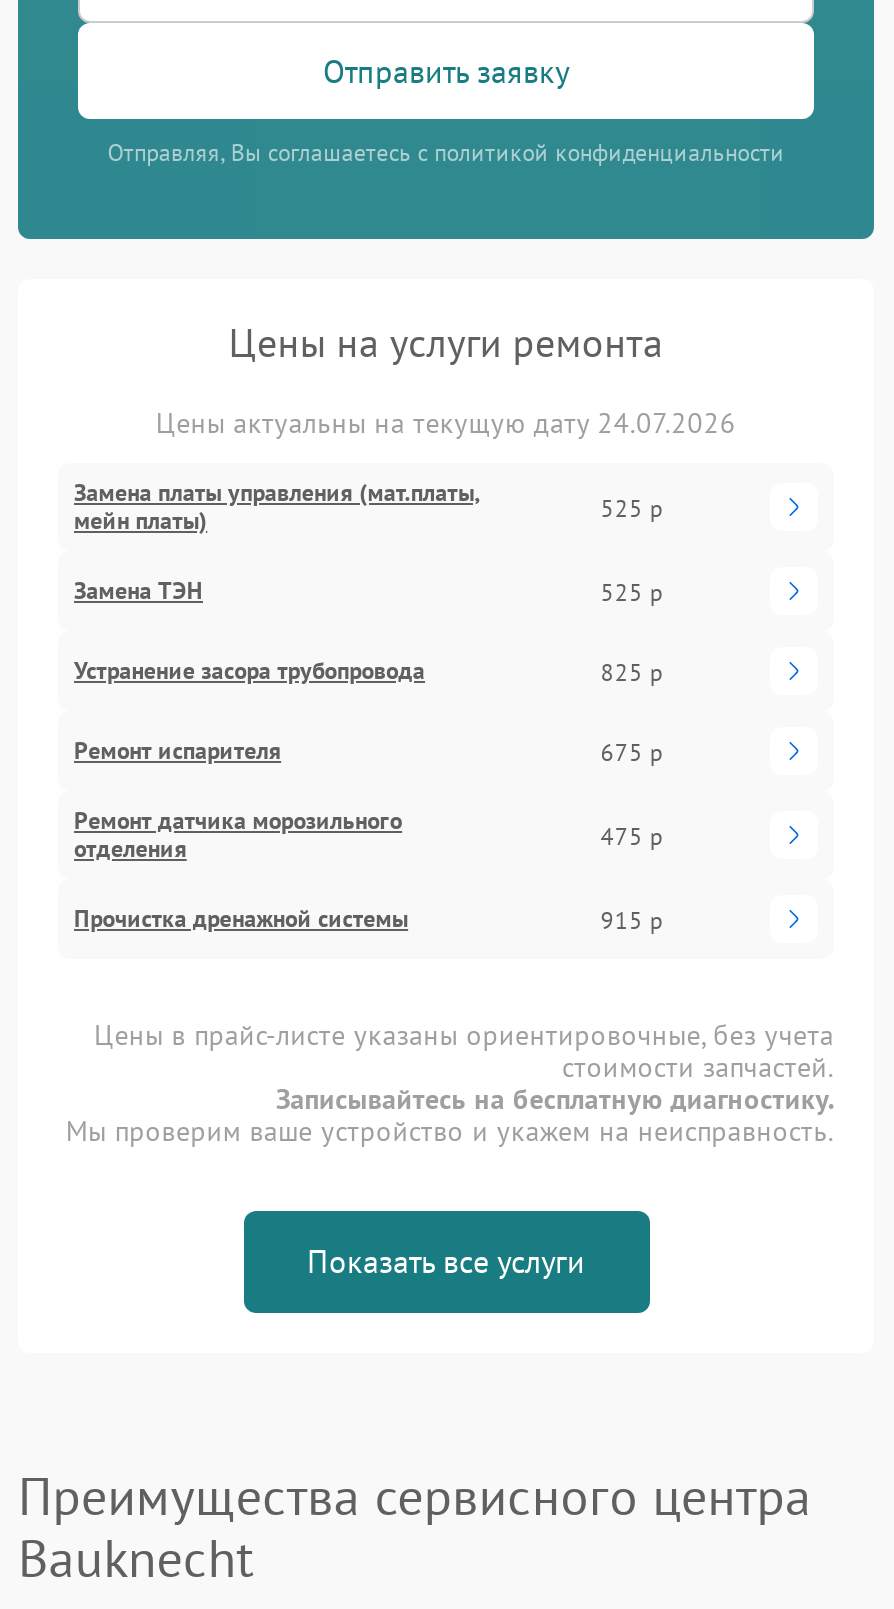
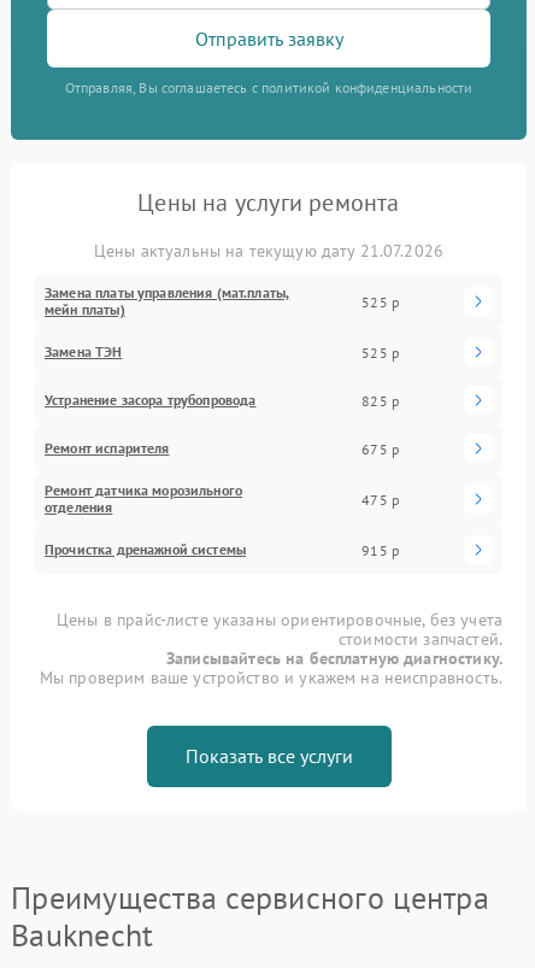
[156,406,736,442] Цены актуальны на текущую дату 24.07.2026 -> [94,240,444,262] Цены актуальны на текущую дату 21.07.2026

